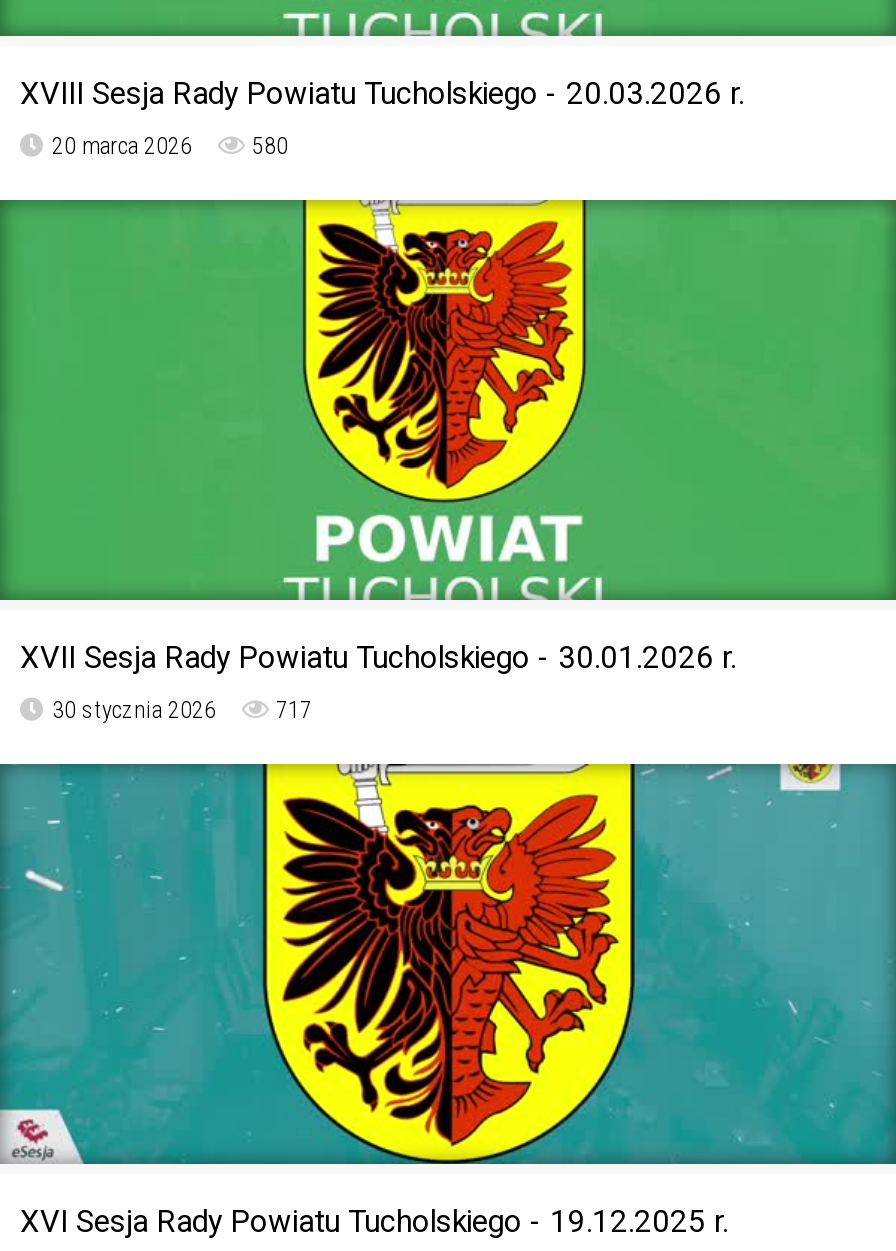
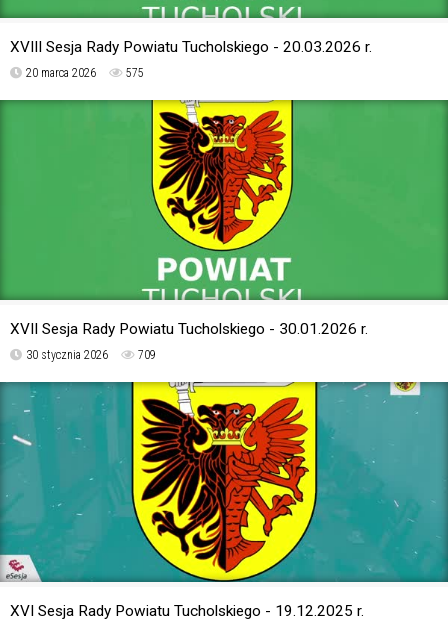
[52,131,288,159] 20 marca 2026 580 -> [26,66,144,80] 20 marca 2026 575
[52,695,312,723] 30 stycznia 2026 717 -> [26,348,156,362] 30 stycznia 2026 709

